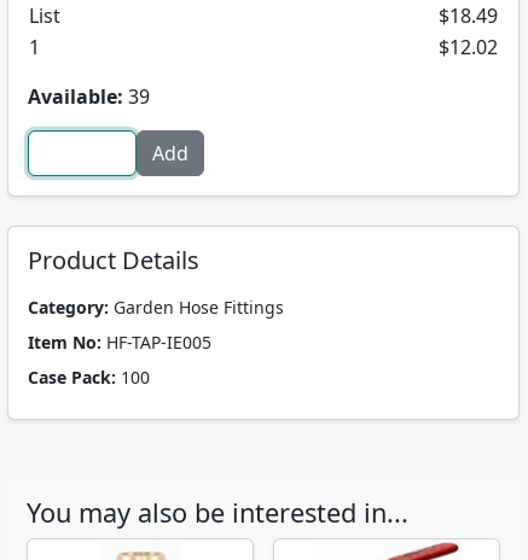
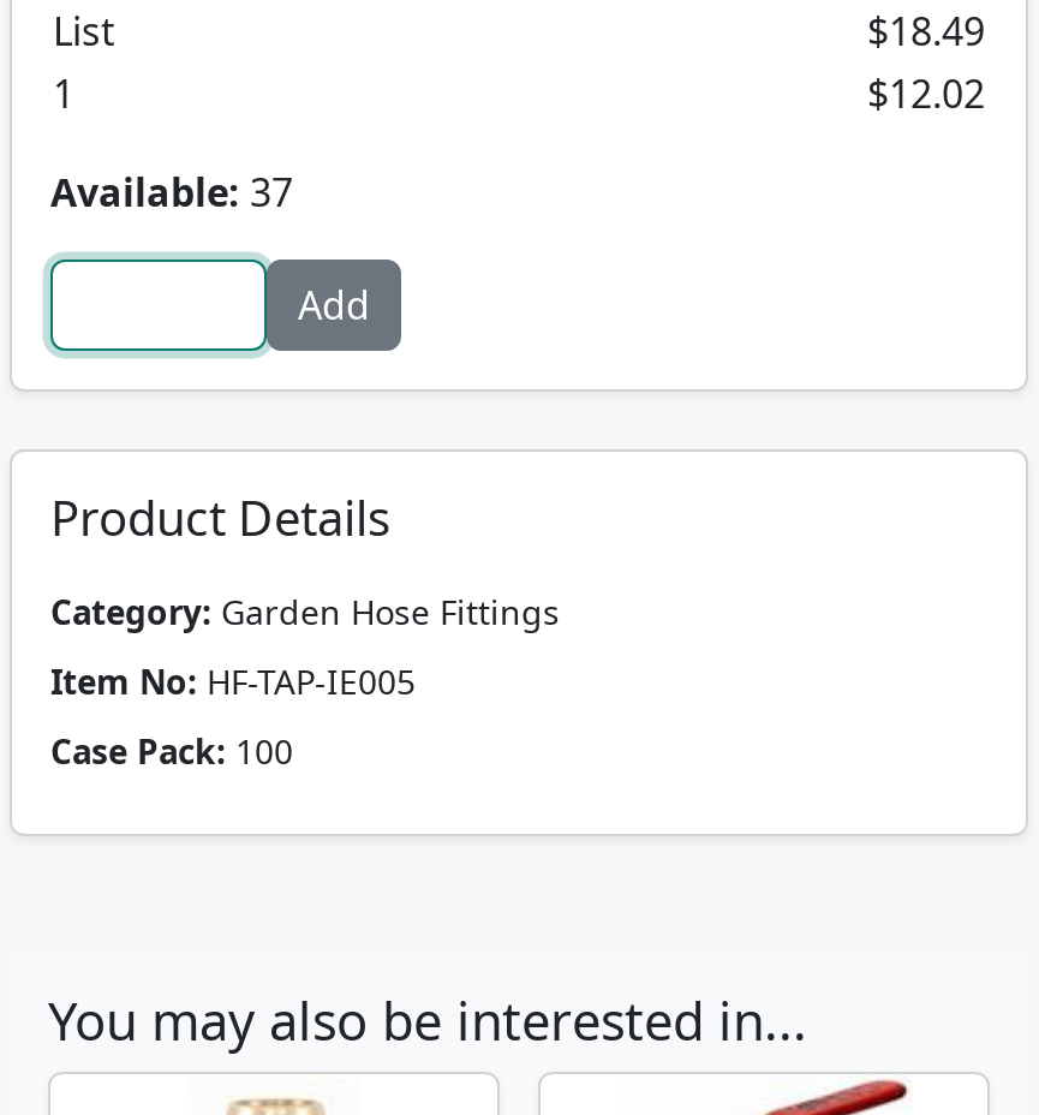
[28,83,150,110] Available: 39 -> [50,166,293,219] Available: 37

